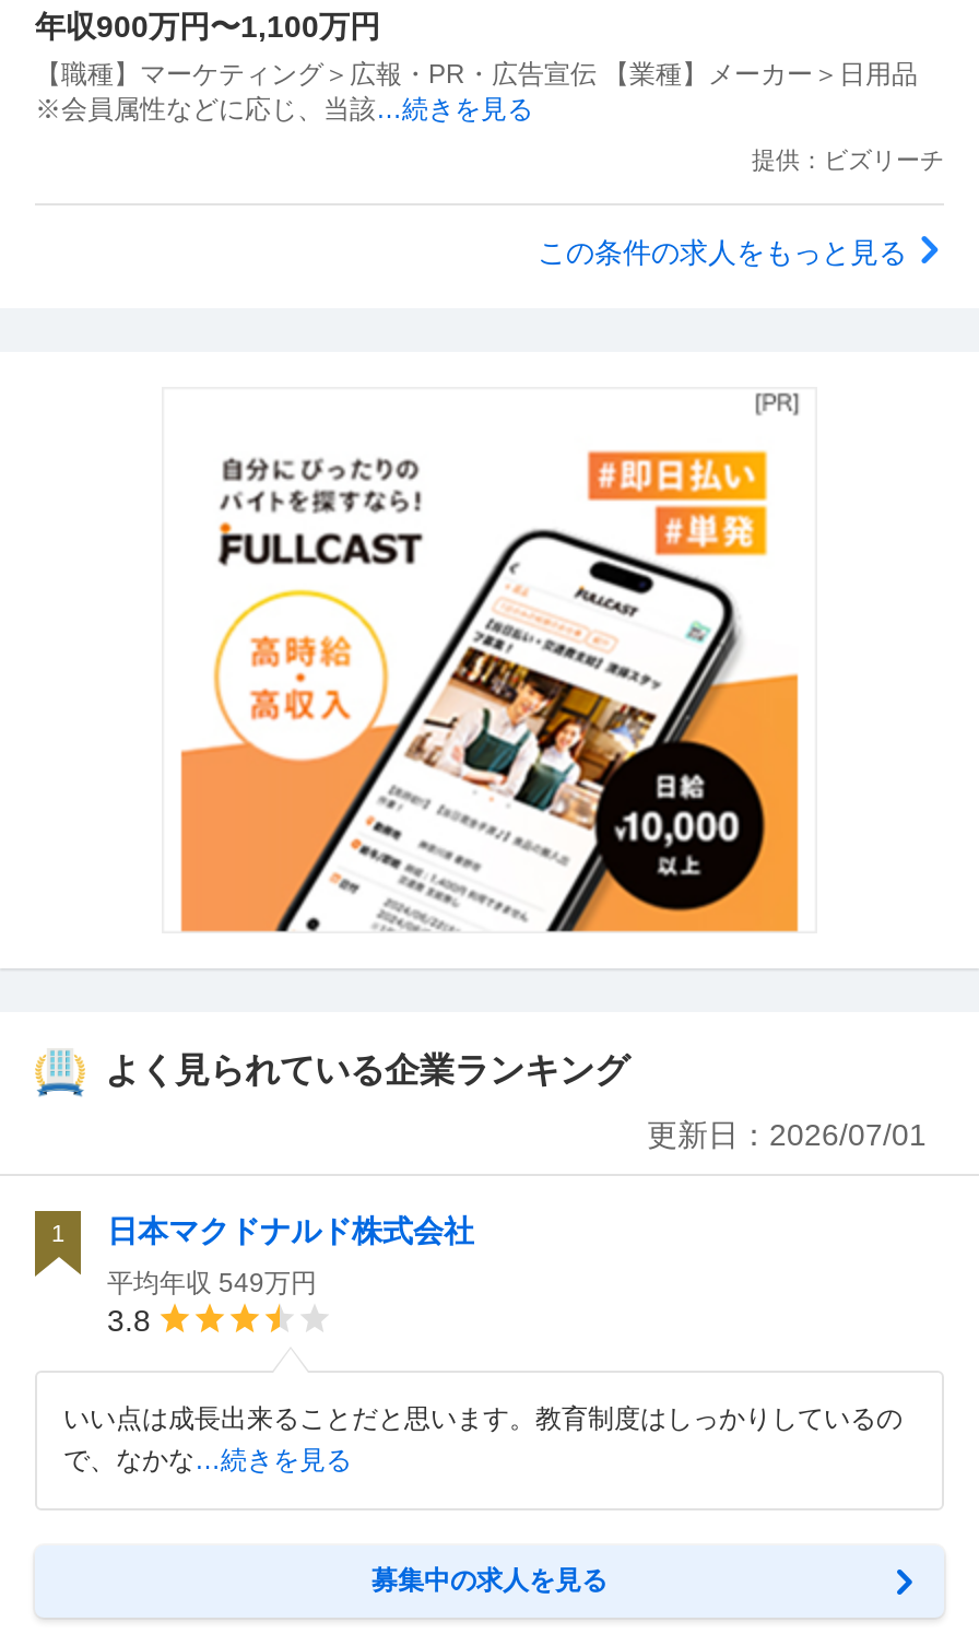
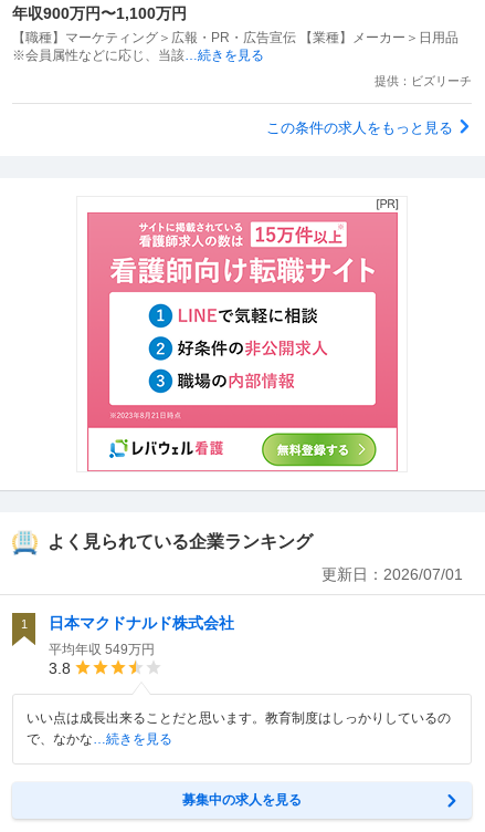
[181,420,800,933] [image] -> [86,211,399,472] [image]

